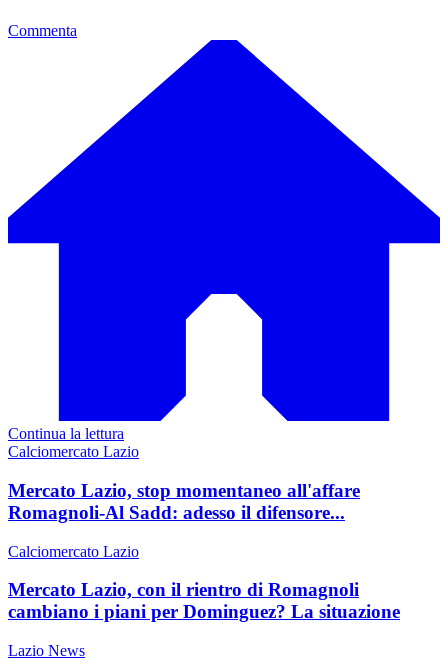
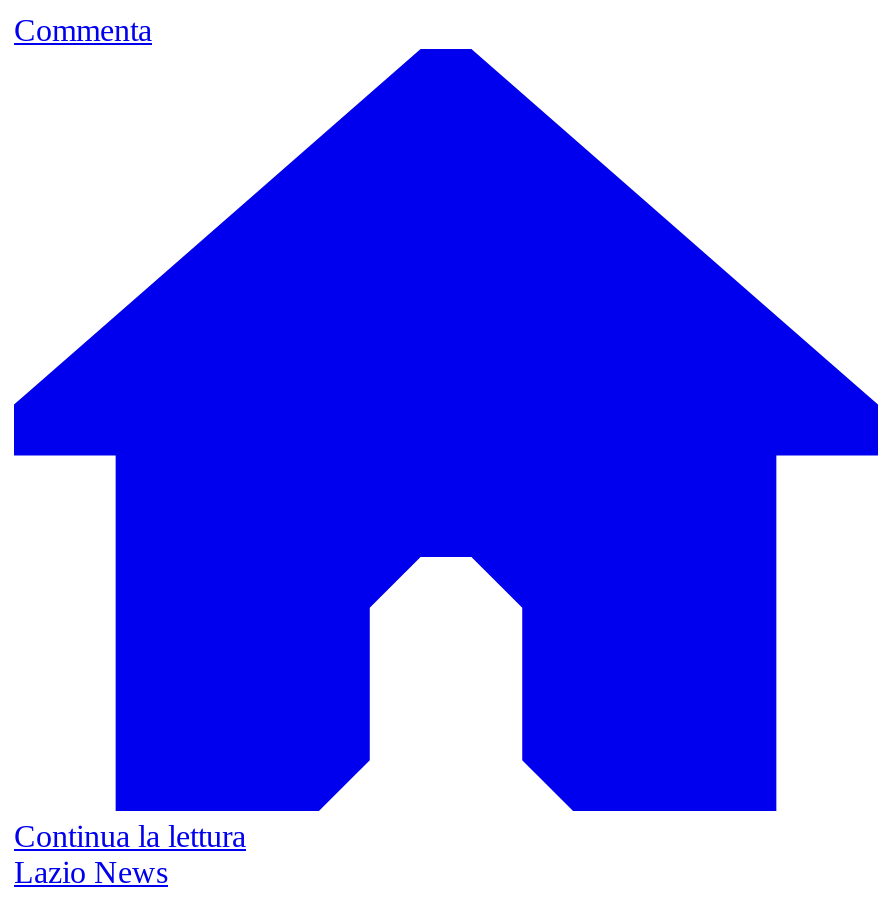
[8,443,400,622] Calciomercato Lazio | Mercato Lazio, stop momentaneo all'affare | Romagnoli-Al Sadd: adesso il difensore... | Calciomercato Lazio | Mercato Lazio, con il rientro di Romagnoli | cambiano i piani per Dominguez? La situazione -> none

